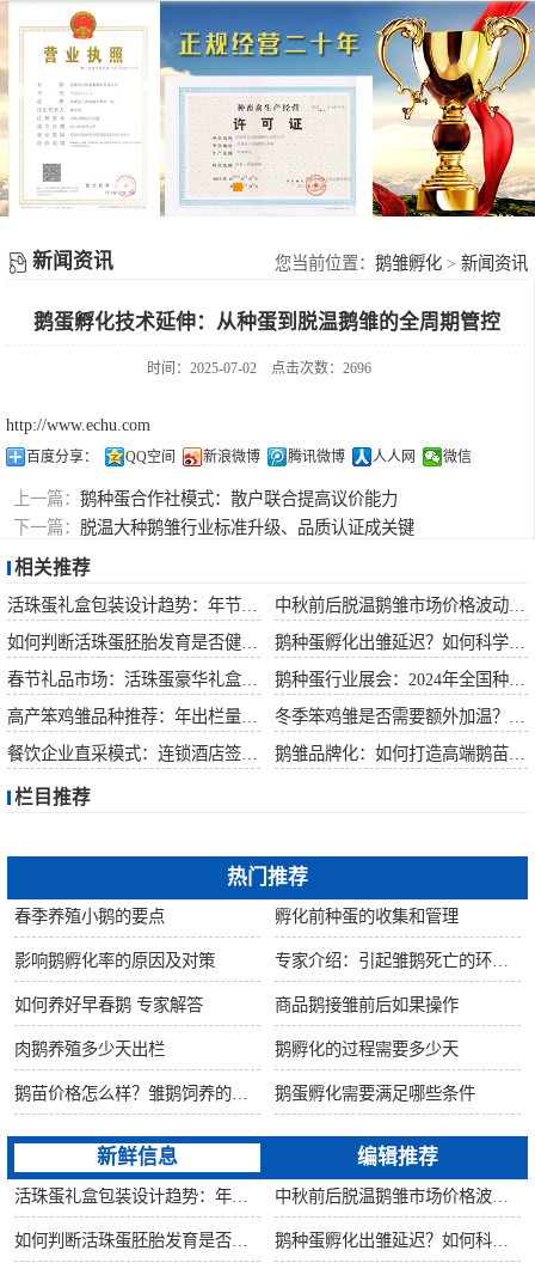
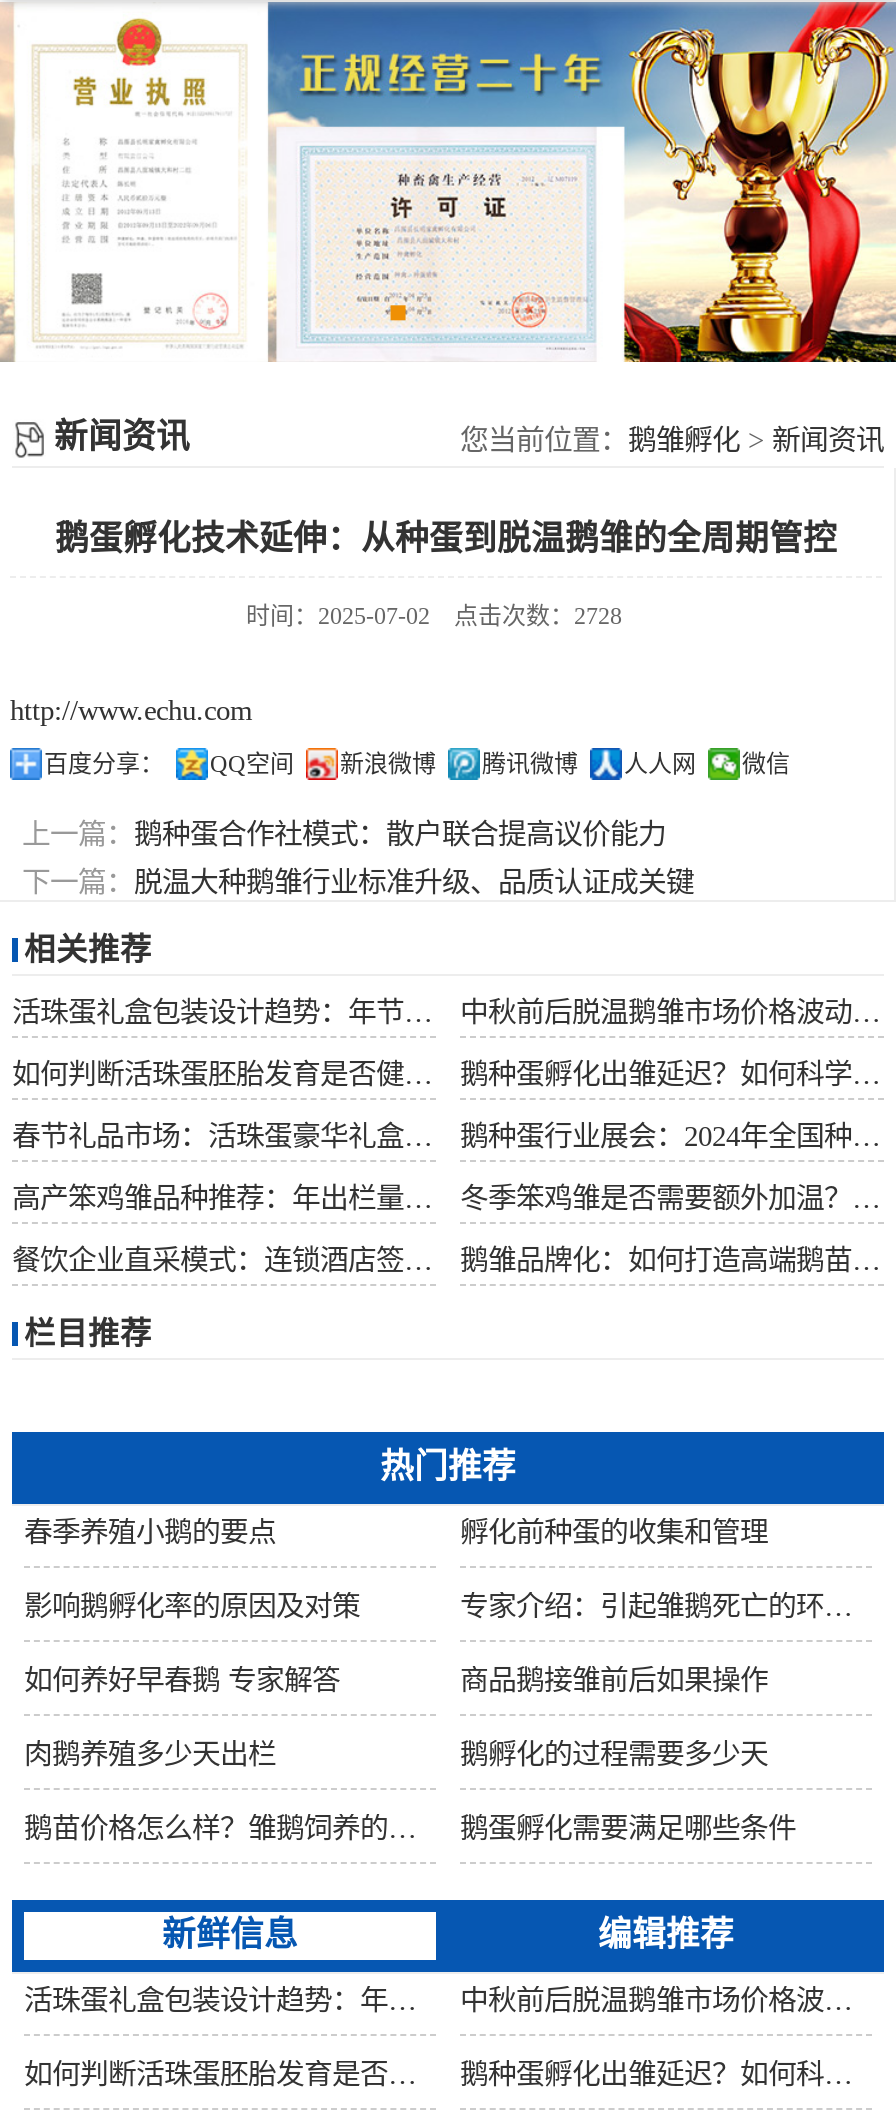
[147,360,371,376] 时间：2025-07-02 点击次数：2696 -> [246,601,622,629] 时间：2025-07-02 点击次数：2728

